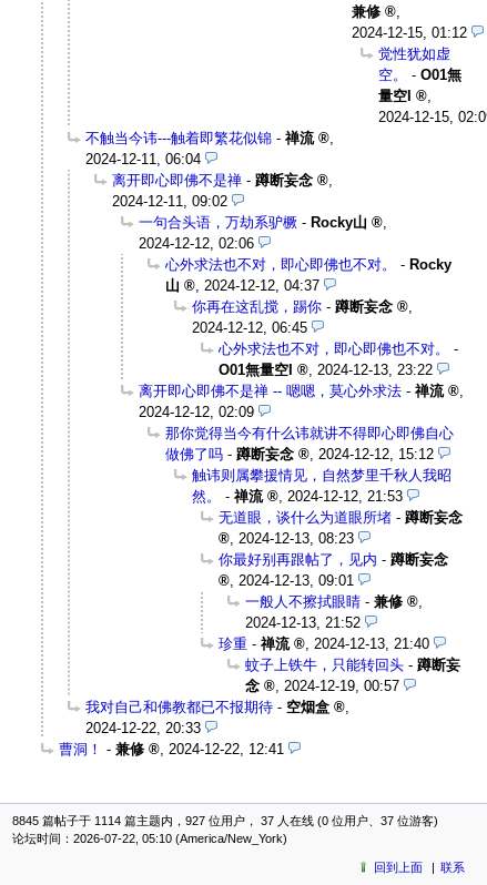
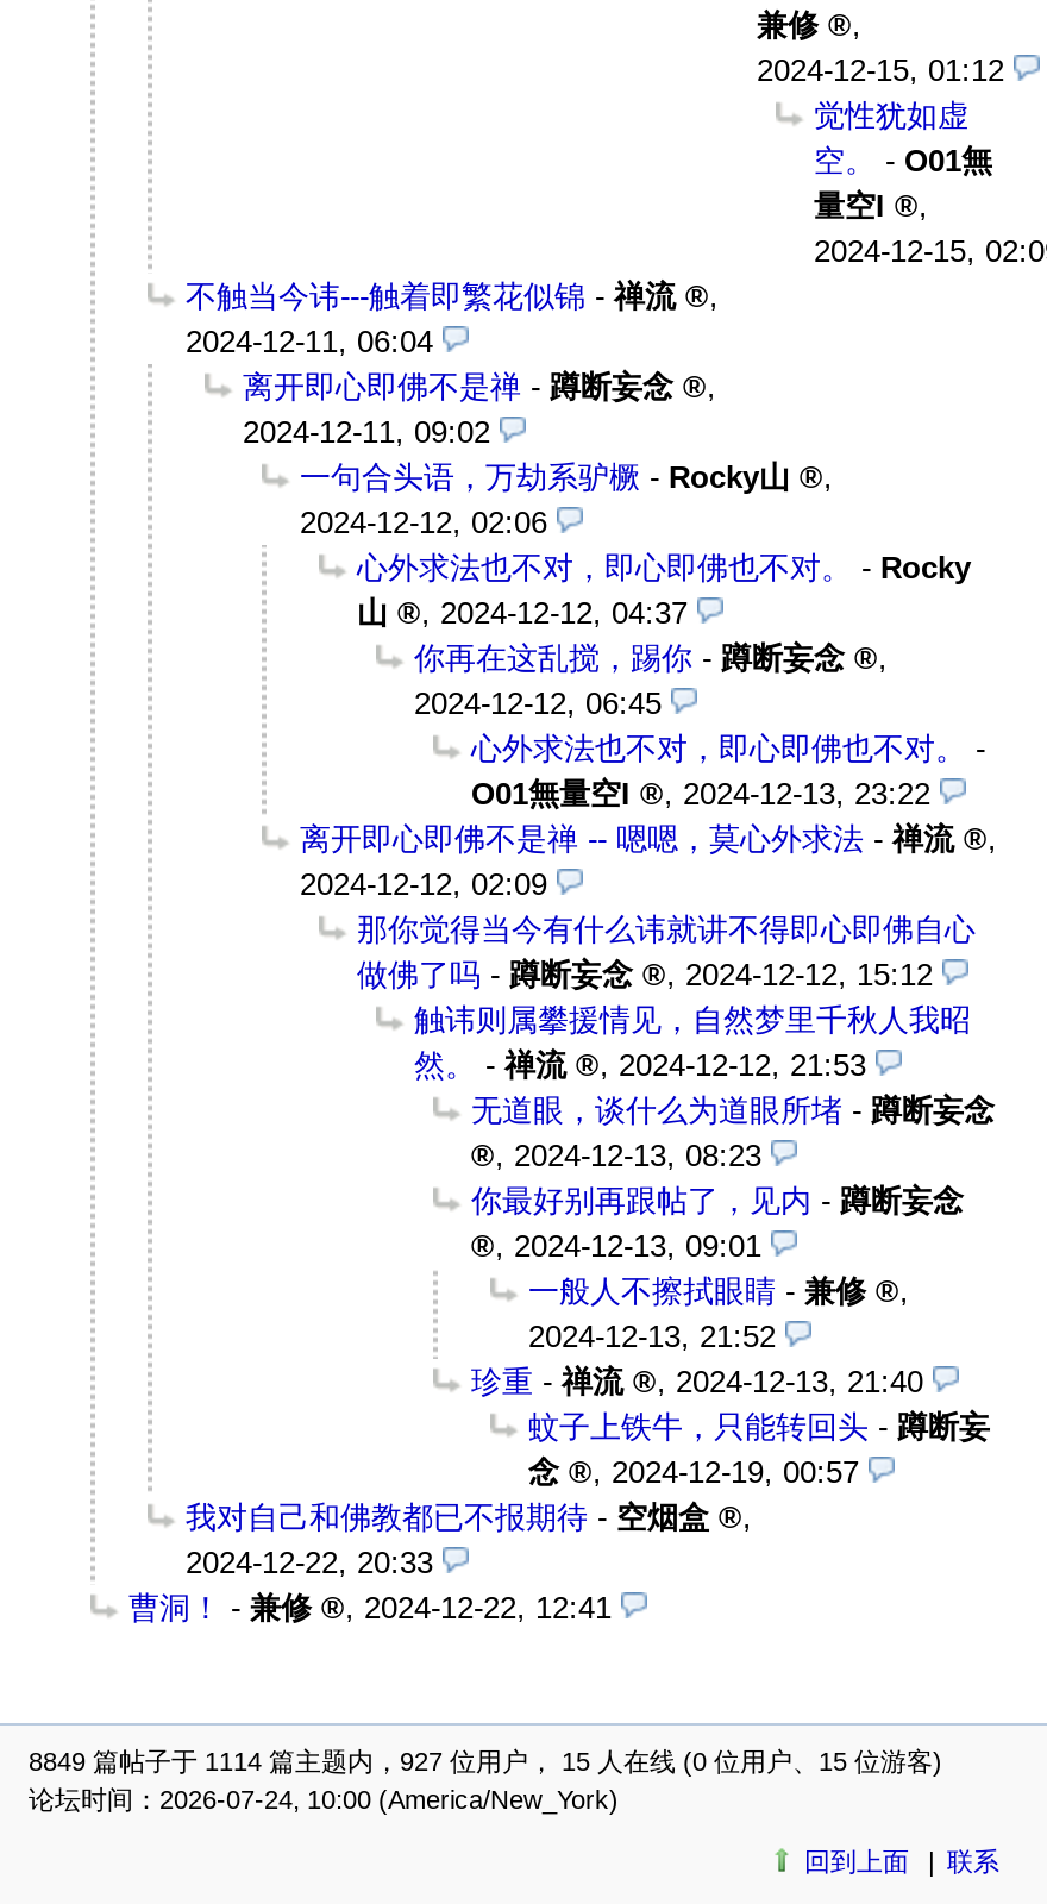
[12,814,438,828] 8845 篇帖子于 1114 篇主题内，927 位用户， 37 人在线 (0 位用户、37 位游客) -> [29,1748,942,1776] 8849 篇帖子于 1114 篇主题内，927 位用户， 15 人在线 (0 位用户、15 位游客)
[12,832,287,846] 论坛时间：2026-07-22, 05:10 (America/New_York) -> [29,1786,619,1815] 论坛时间：2026-07-24, 10:00 (America/New_York)

